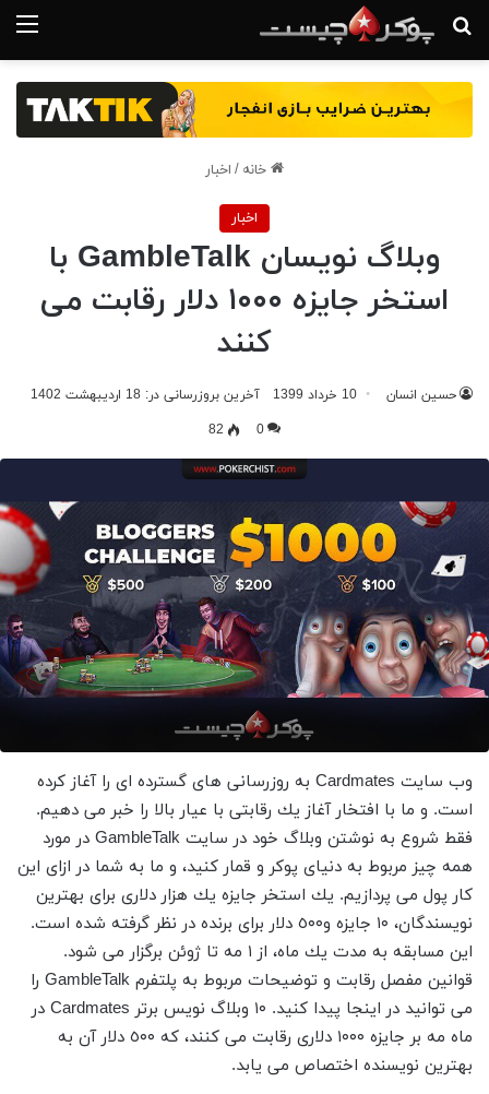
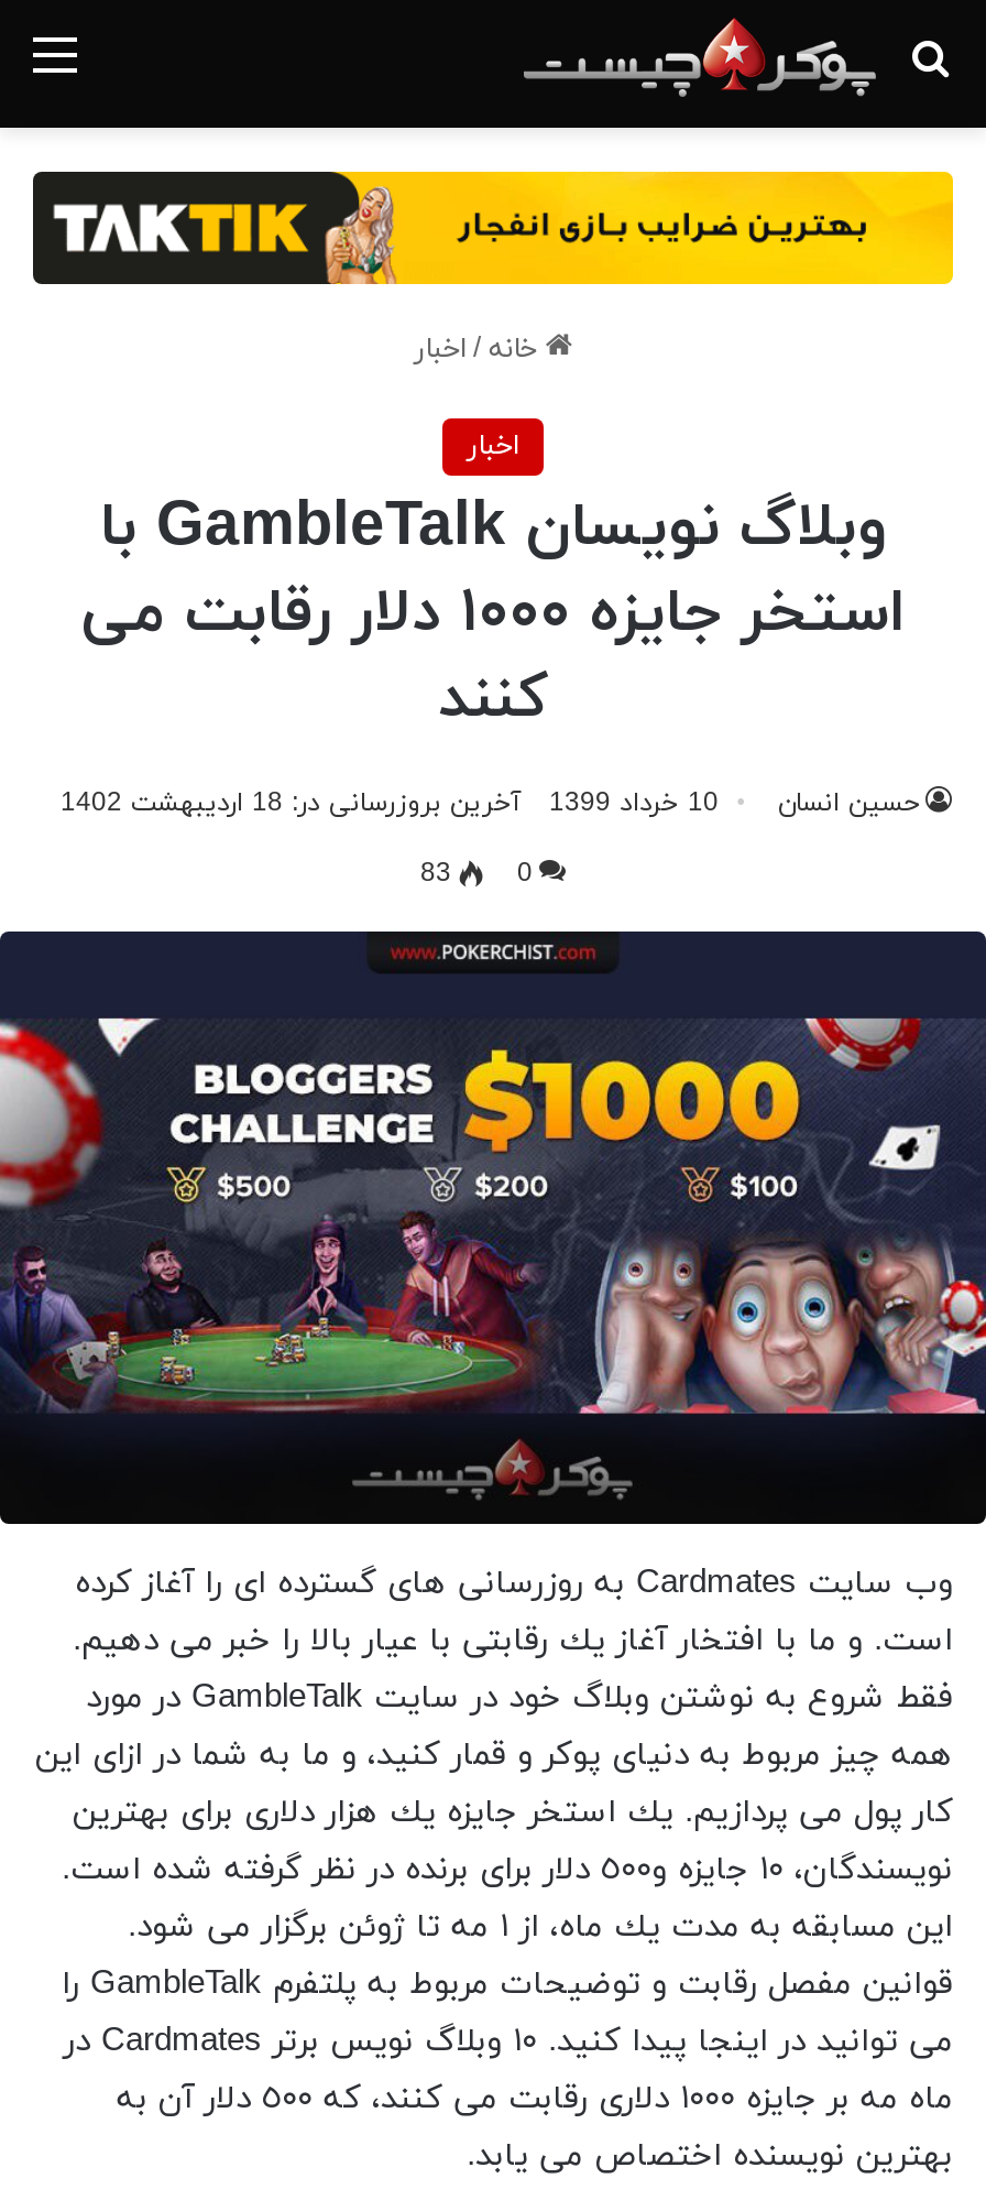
[208,422,264,439] 82 0 -> [420,858,533,893] 83 0

